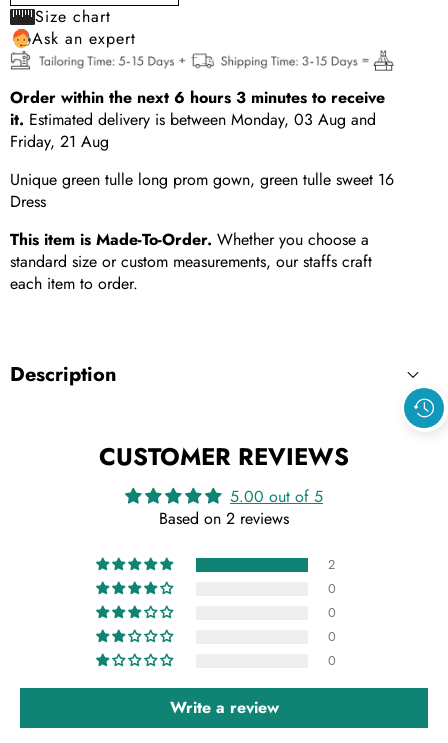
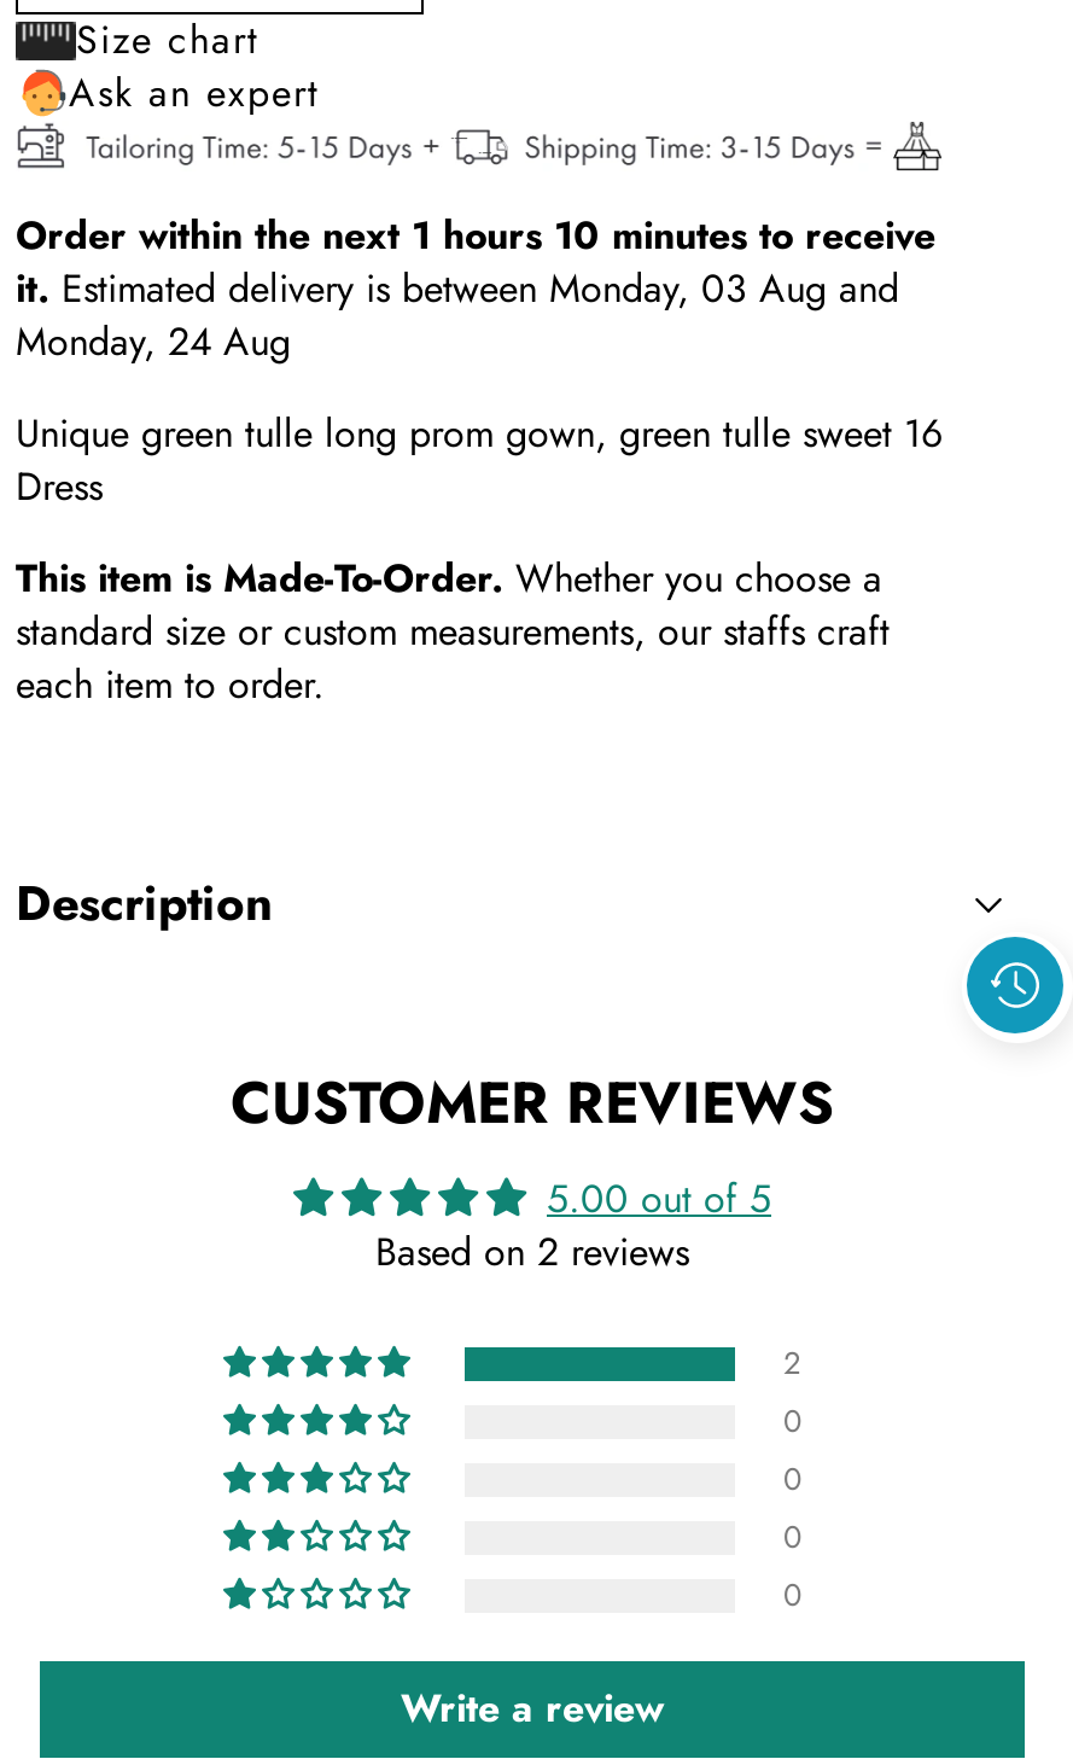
[10,86,385,109] Order within the next 6 hours 3 minutes to receive -> [16,209,935,264] Order within the next 1 hours 10 minutes to receive
[10,130,109,153] Friday, 21 Aug -> [16,315,291,371] Monday, 24 Aug

